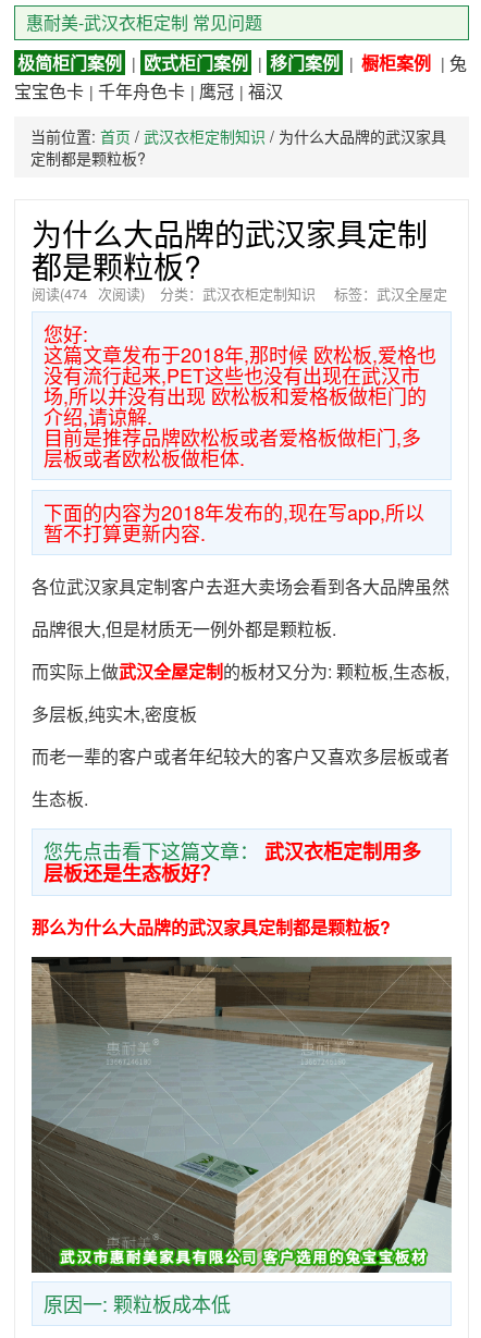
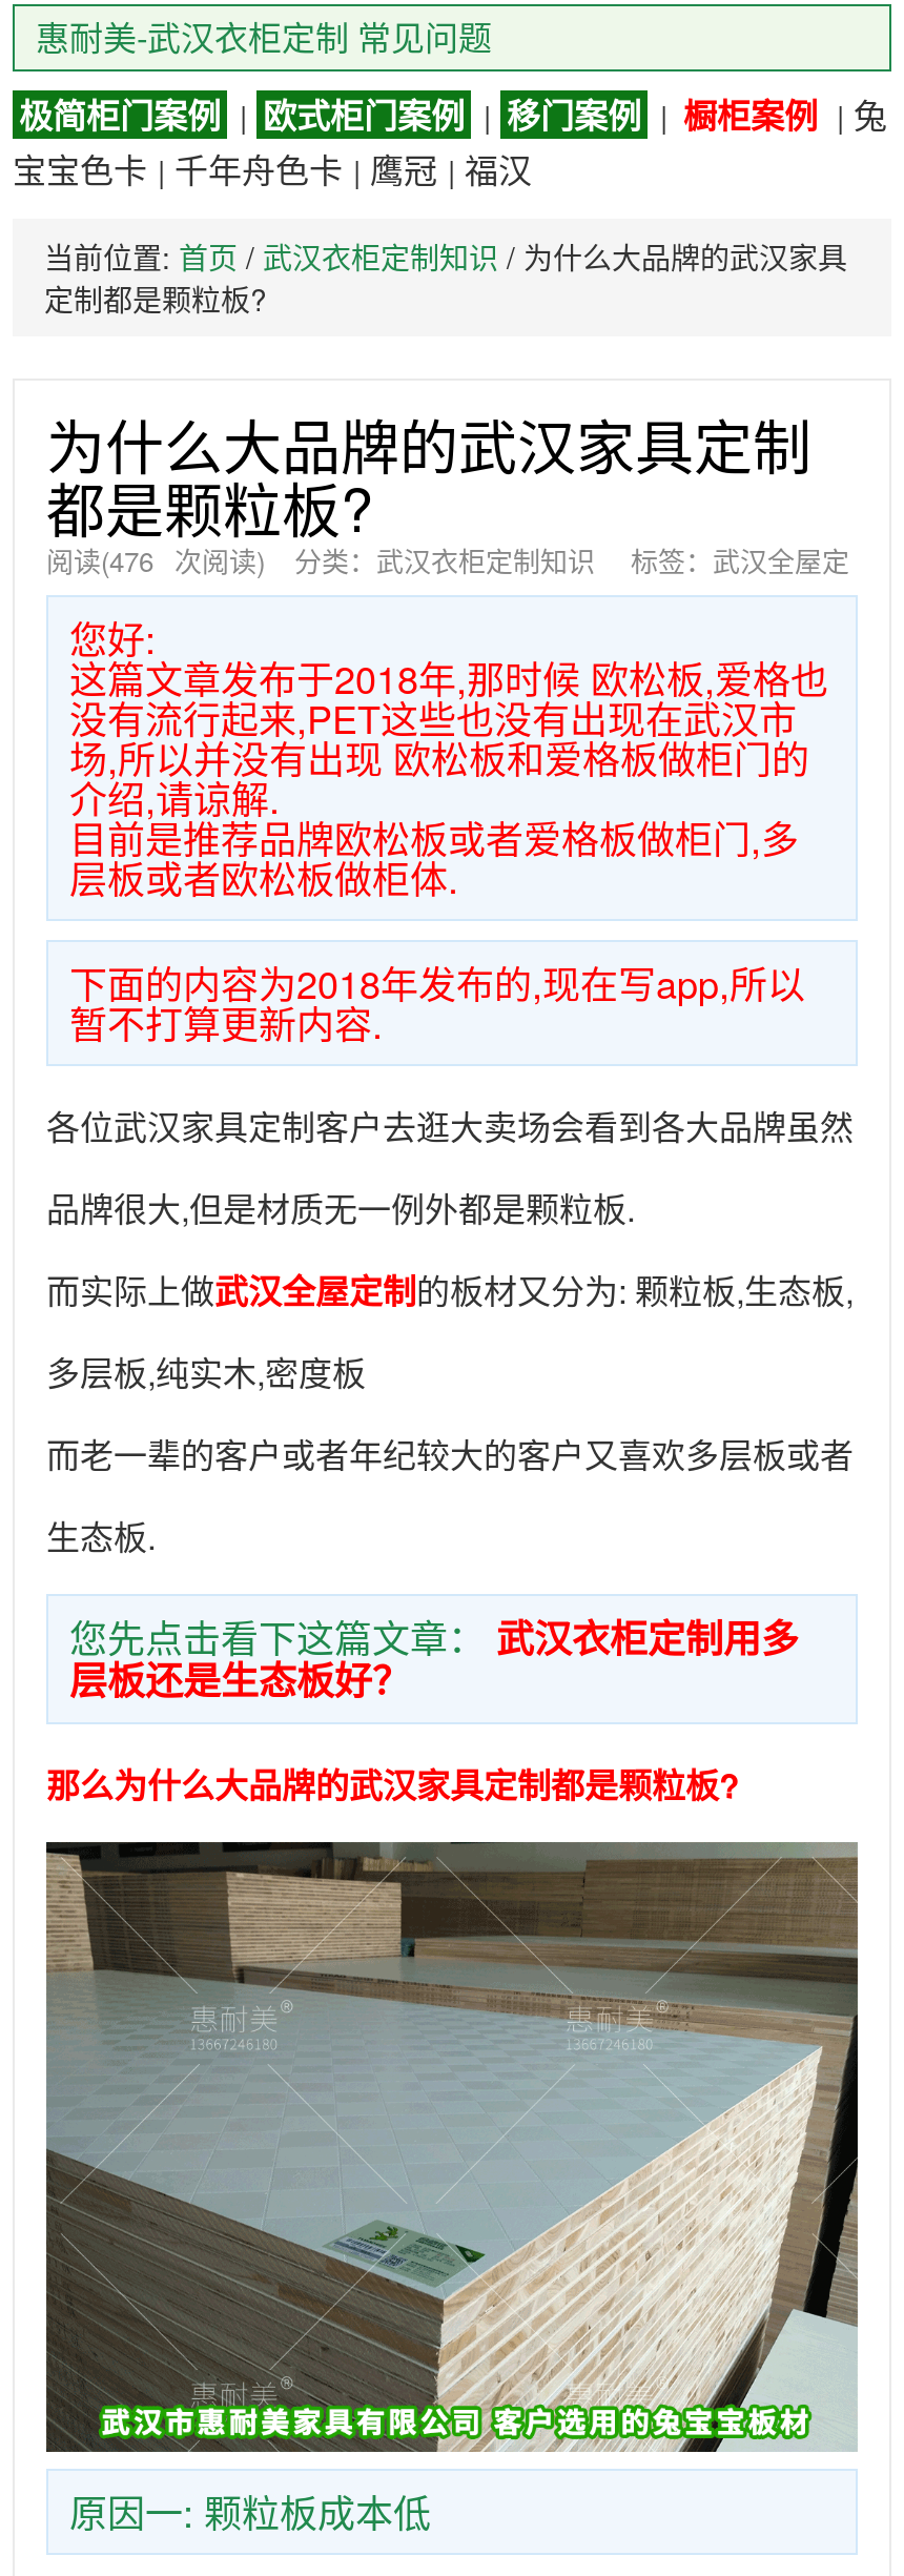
[32,283,447,304] 阅读(474 次阅读) 分类：武汉衣柜定制知识 标签：武汉全屋定 -> [46,540,849,580] 阅读(476 次阅读) 分类：武汉衣柜定制知识 标签：武汉全屋定

